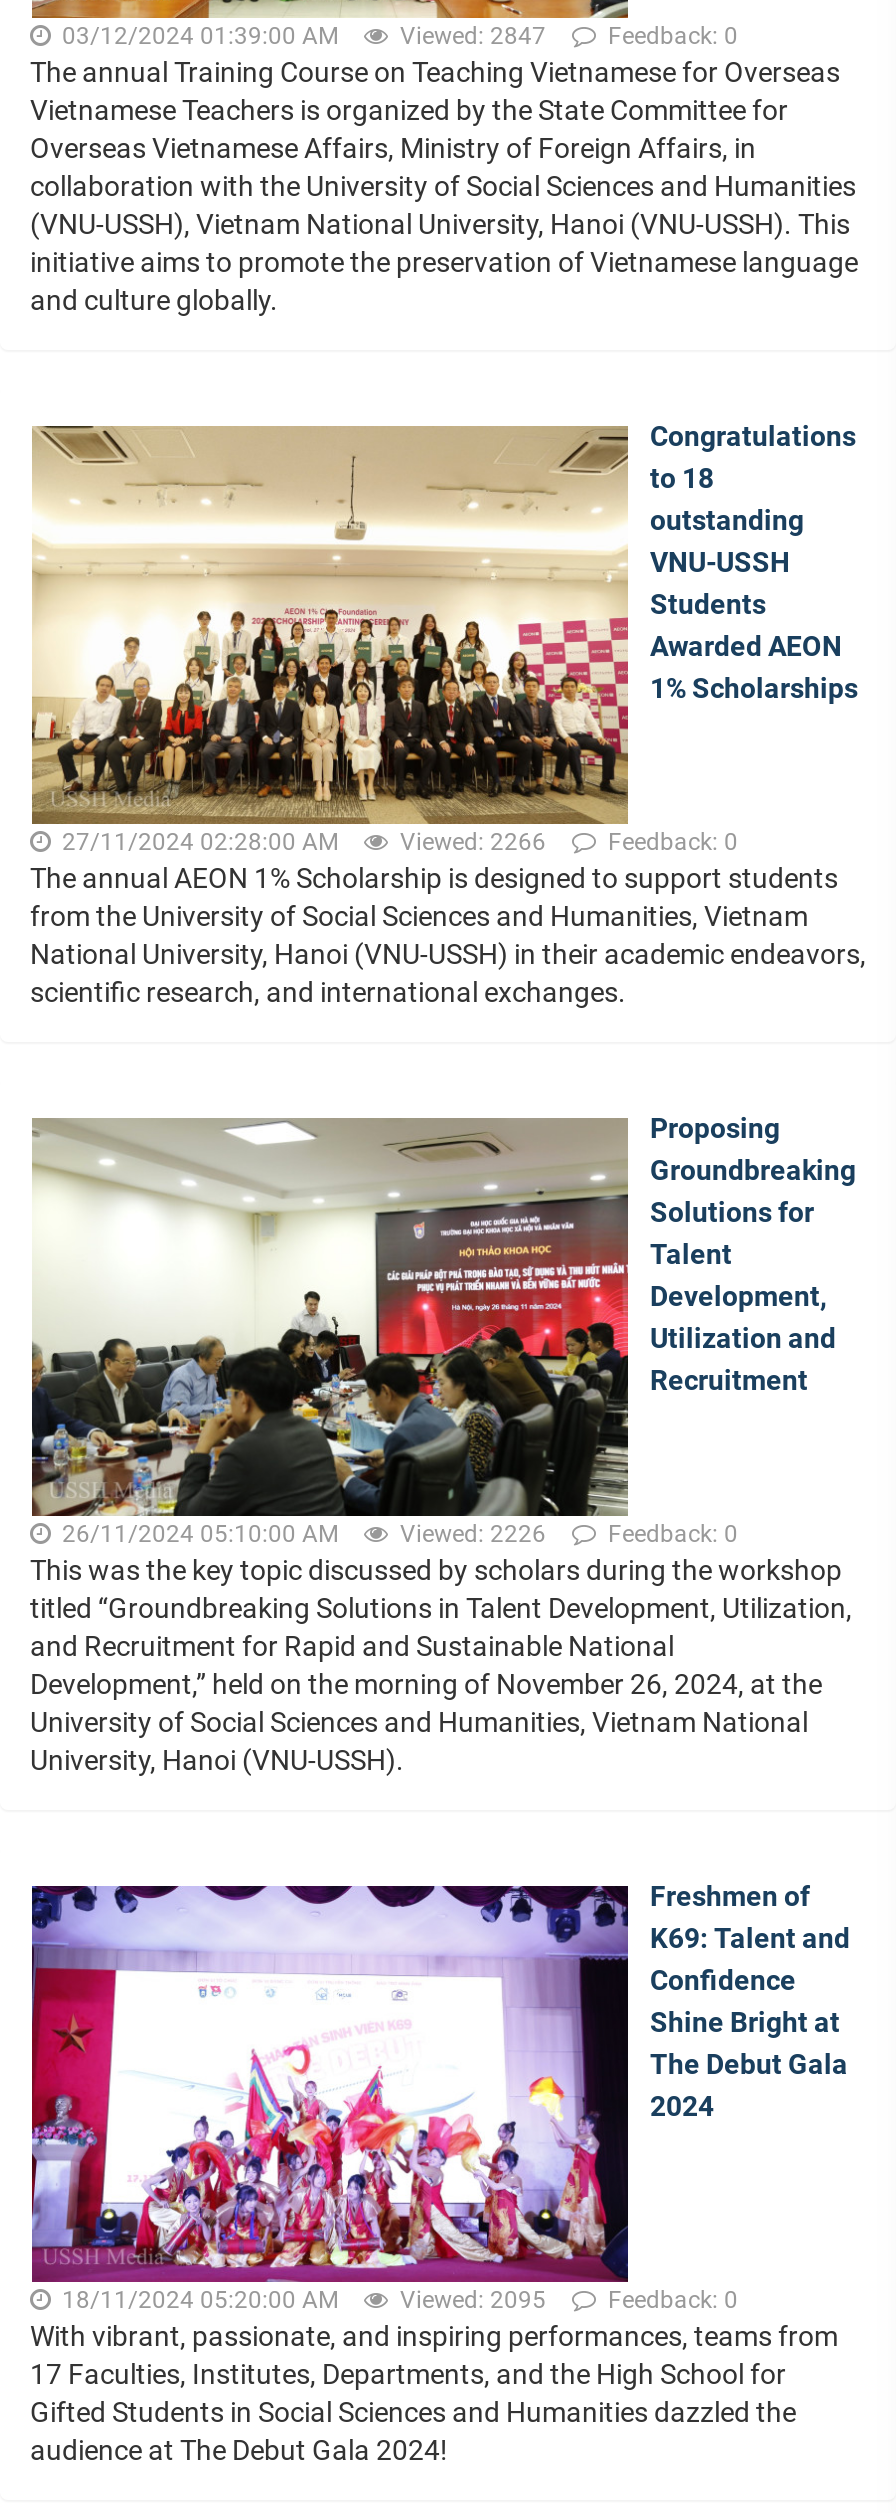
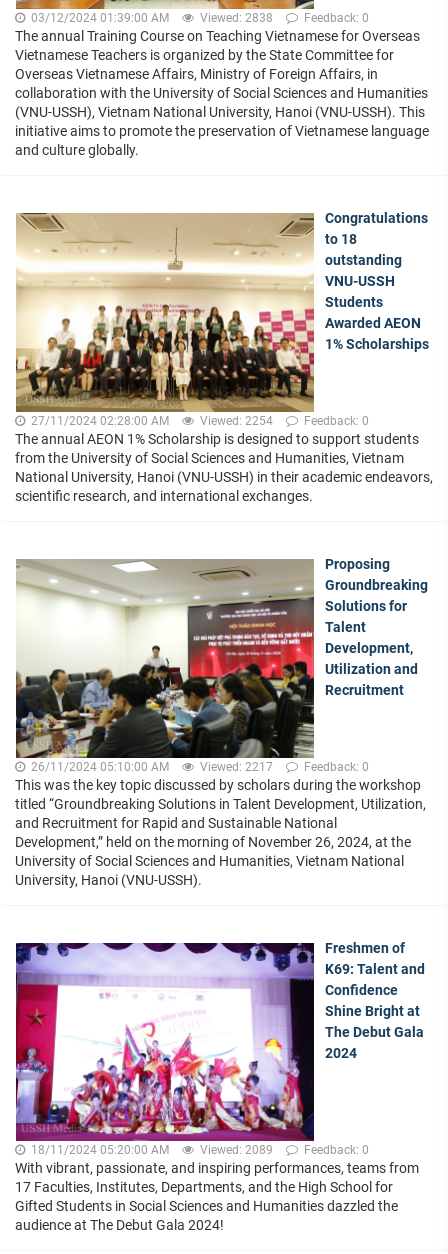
[56,23,738,51] 03/12/2024 01:39:00 AM Viewed: 2847 Feedback: 0 -> [28,11,369,25] 03/12/2024 01:39:00 AM Viewed: 2838 Feedback: 0
[56,828,738,856] 27/11/2024 02:28:00 AM Viewed: 2266 Feedback: 0 -> [28,414,369,428] 27/11/2024 02:28:00 AM Viewed: 2254 Feedback: 0
[56,1519,738,1547] 26/11/2024 05:10:00 AM Viewed: 2226 Feedback: 0 -> [28,760,369,774] 26/11/2024 05:10:00 AM Viewed: 2217 Feedback: 0
[56,2286,738,2314] 18/11/2024 05:20:00 AM Viewed: 2095 Feedback: 0 -> [28,1143,369,1157] 18/11/2024 05:20:00 AM Viewed: 2089 Feedback: 0

